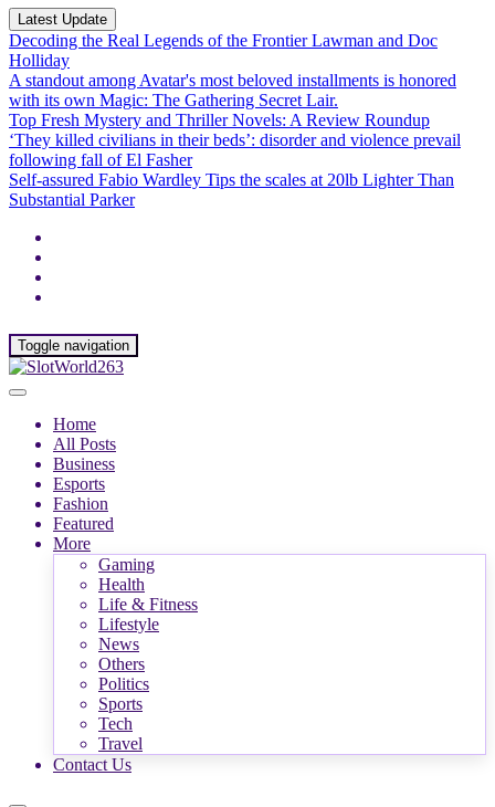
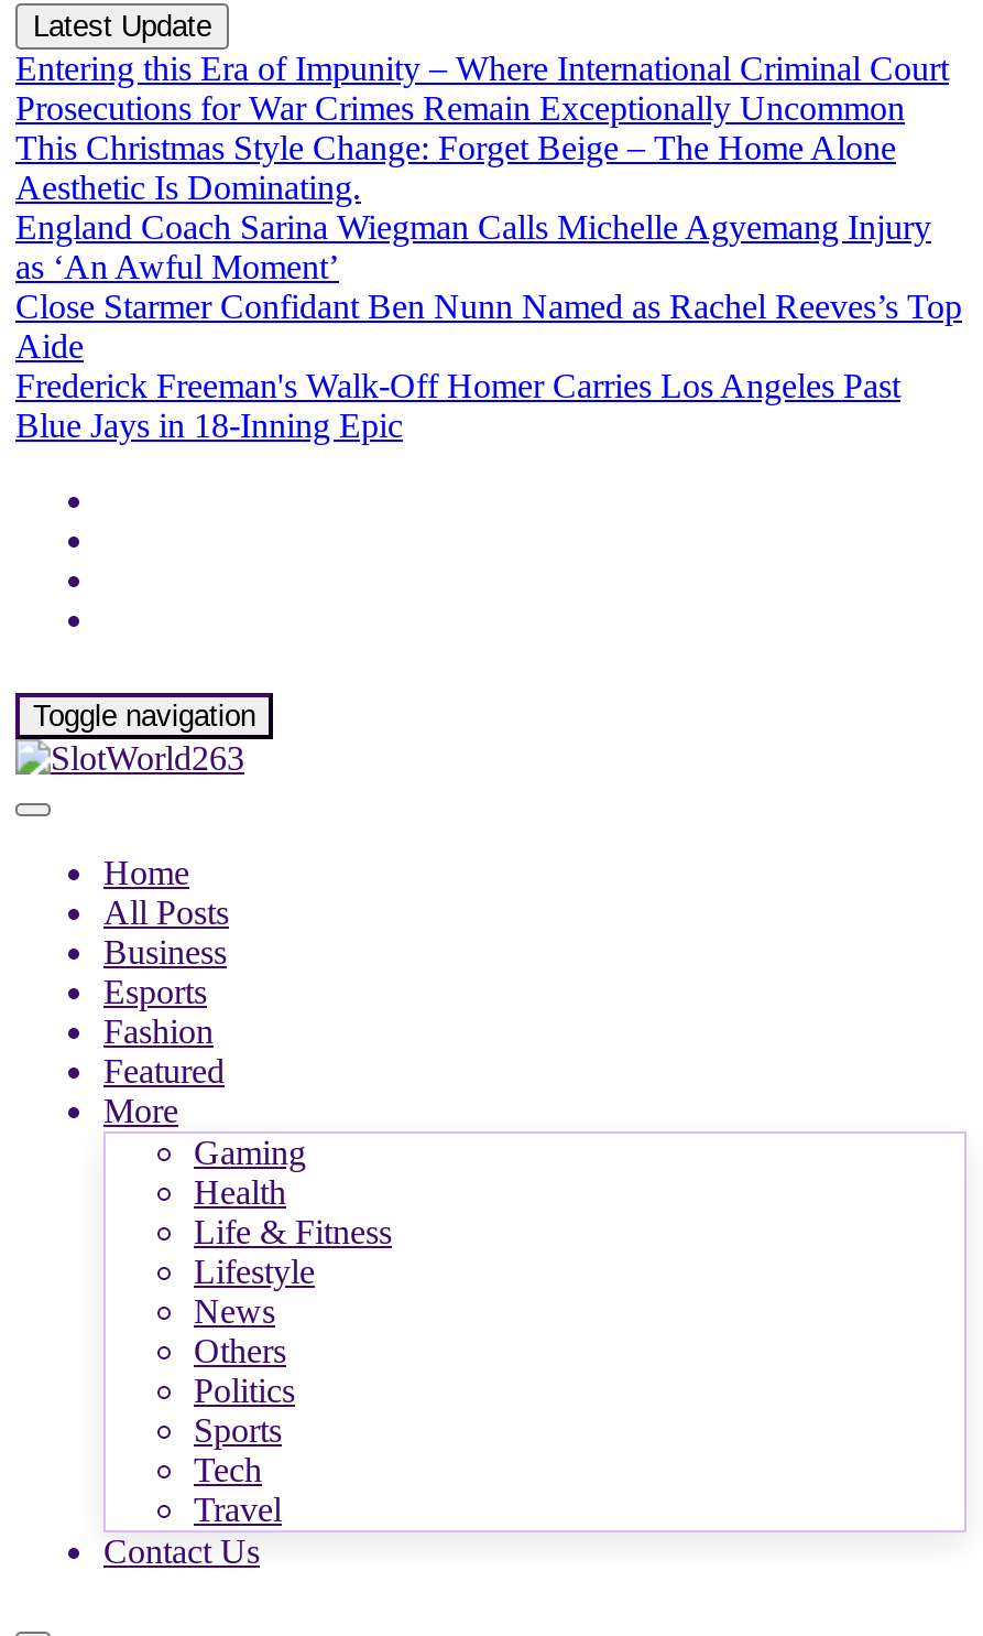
[9,31,461,209] Decoding the Real Legends of the Frontier Lawman and Doc | Holliday | A standout among Avatar's most beloved installments is honored | with its own Magic: The Gathering Secret Lair. | Top Fresh Mystery and Thriller Novels: A Review Roundup | ‘They killed civilians in their beds’: disorder and violence prevail | following fall of El Fasher | Self-assured Fabio Wardley Tips the scales at 20lb Lighter Than | Substantial Parker -> [15,50,962,444] Entering this Era of Impunity – Where International Criminal Court | Prosecutions for War Crimes Remain Exceptionally Uncommon | This Christmas Style Change: Forget Beige – The Home Alone | Aesthetic Is Dominating. | England Coach Sarina Wiegman Calls Michelle Agyemang Injury | as ‘An Awful Moment’ | Close Starmer Confidant Ben Nunn Named as Rachel Reeves’s Top | Aide | Frederick Freeman's Walk-Off Homer Carries Los Angeles Past | Blue Jays in 18-Inning Epic

